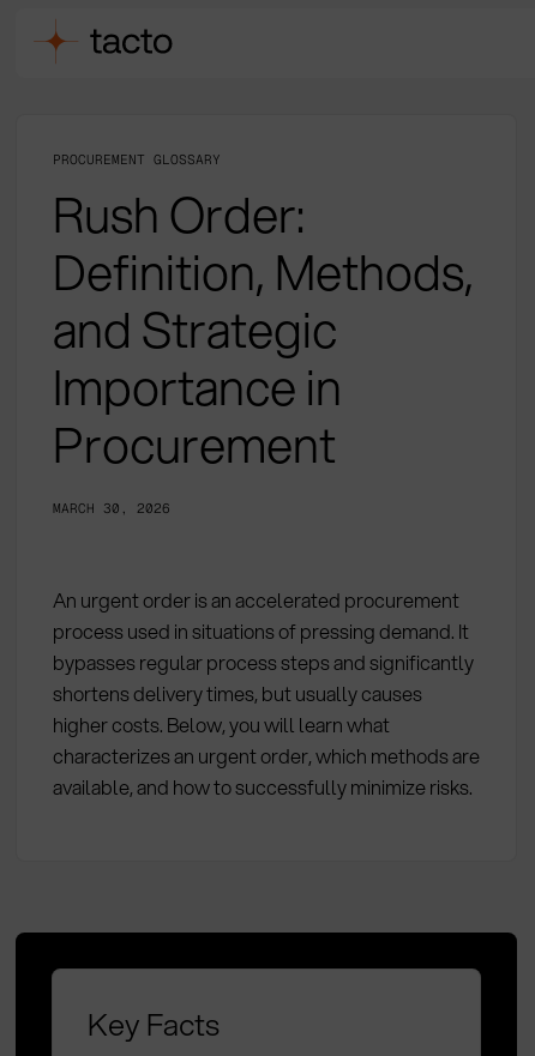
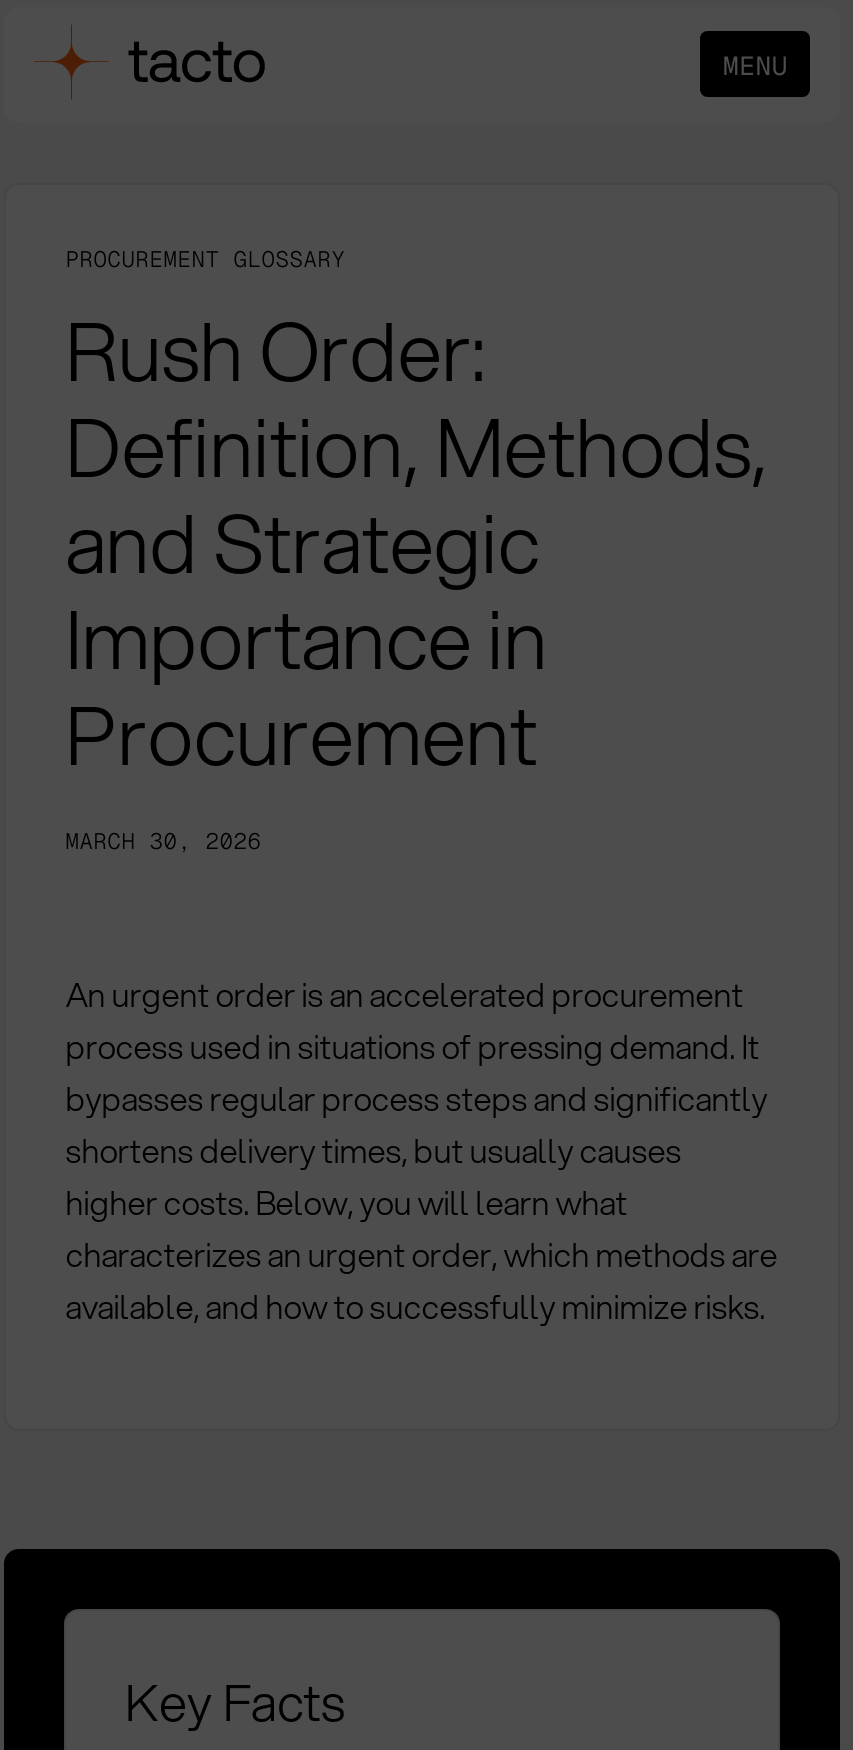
none -> [723,49,788,83] MENU

